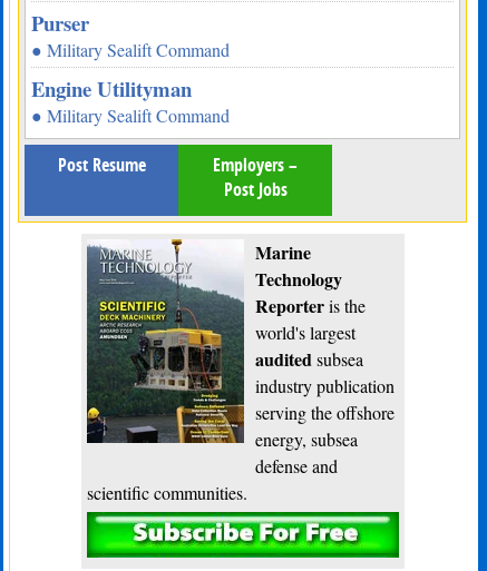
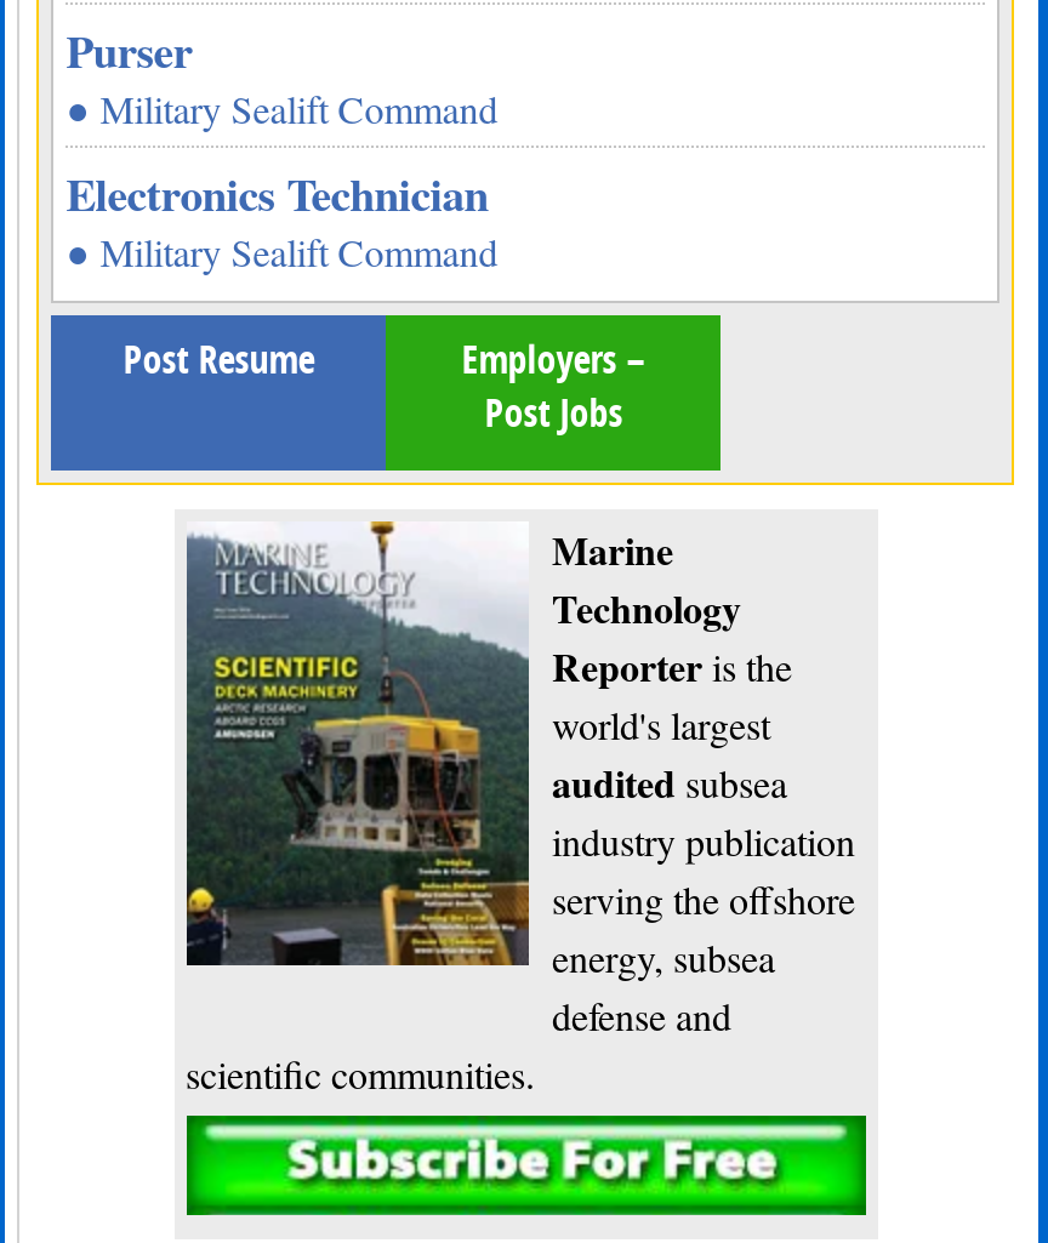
[31,73,192,104] Engine Utilityman -> [66,160,488,226] Electronics Technician

